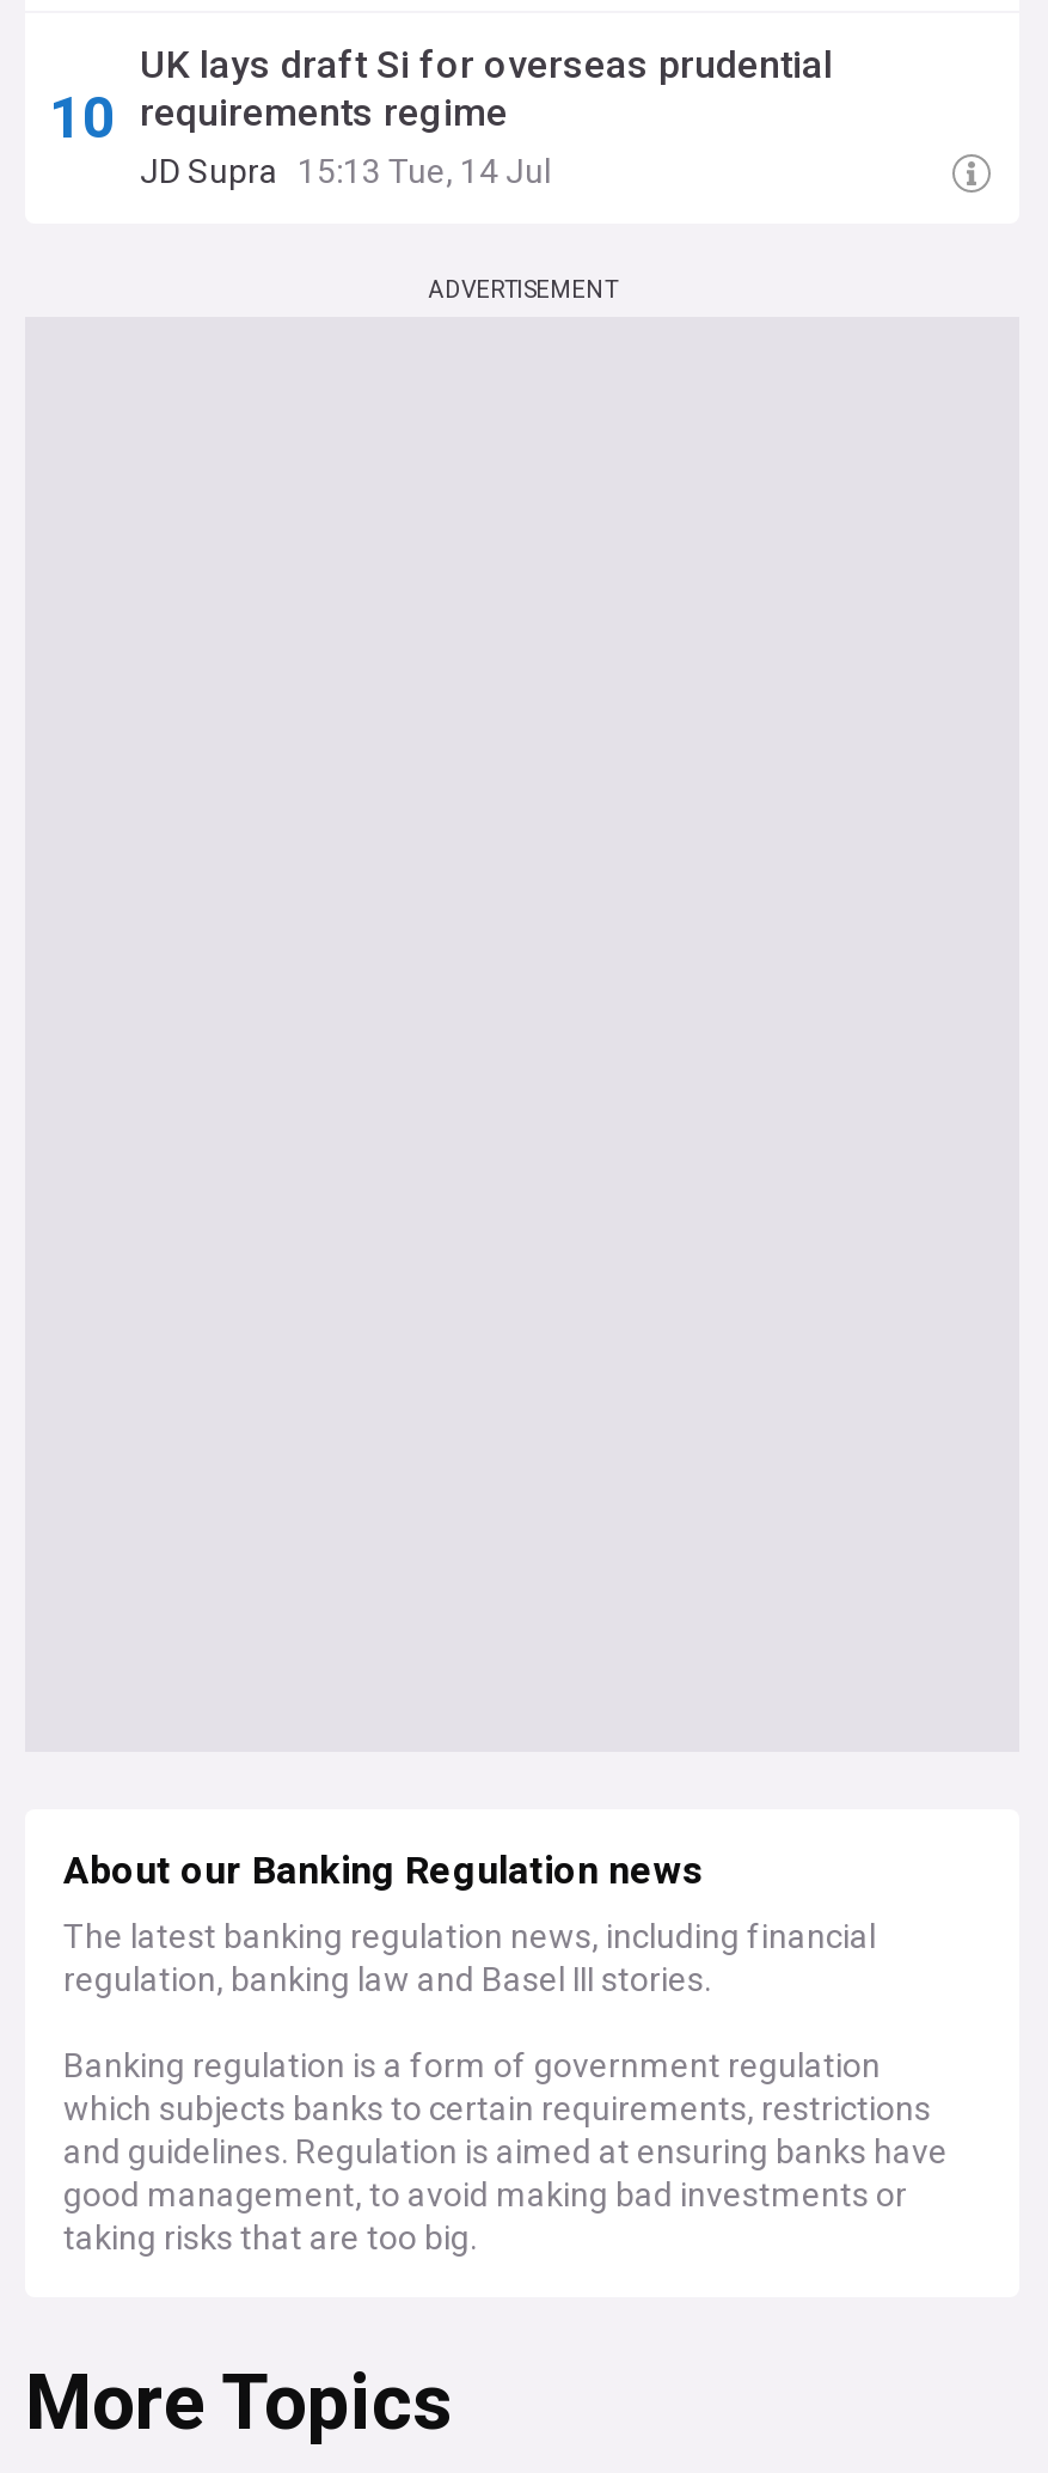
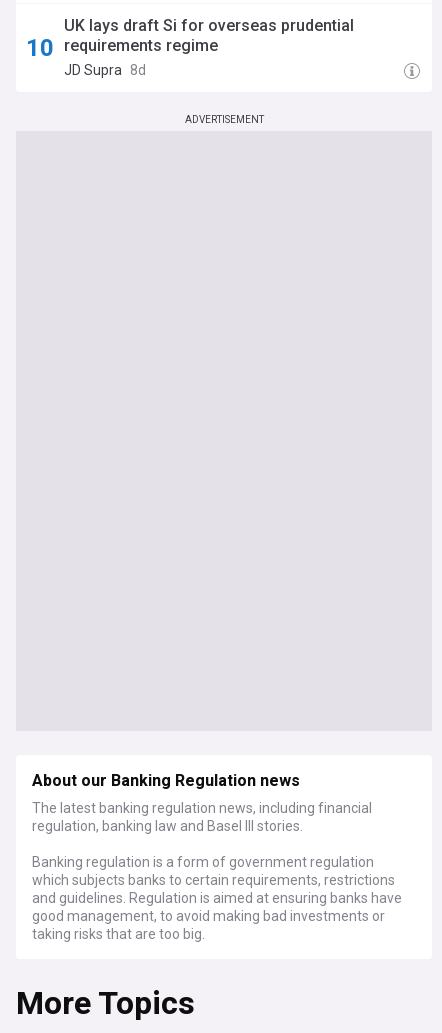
[140,152,551,191] JD Supra 15:13 Tue, 14 Jul -> [64,62,146,78] JD Supra 8d

